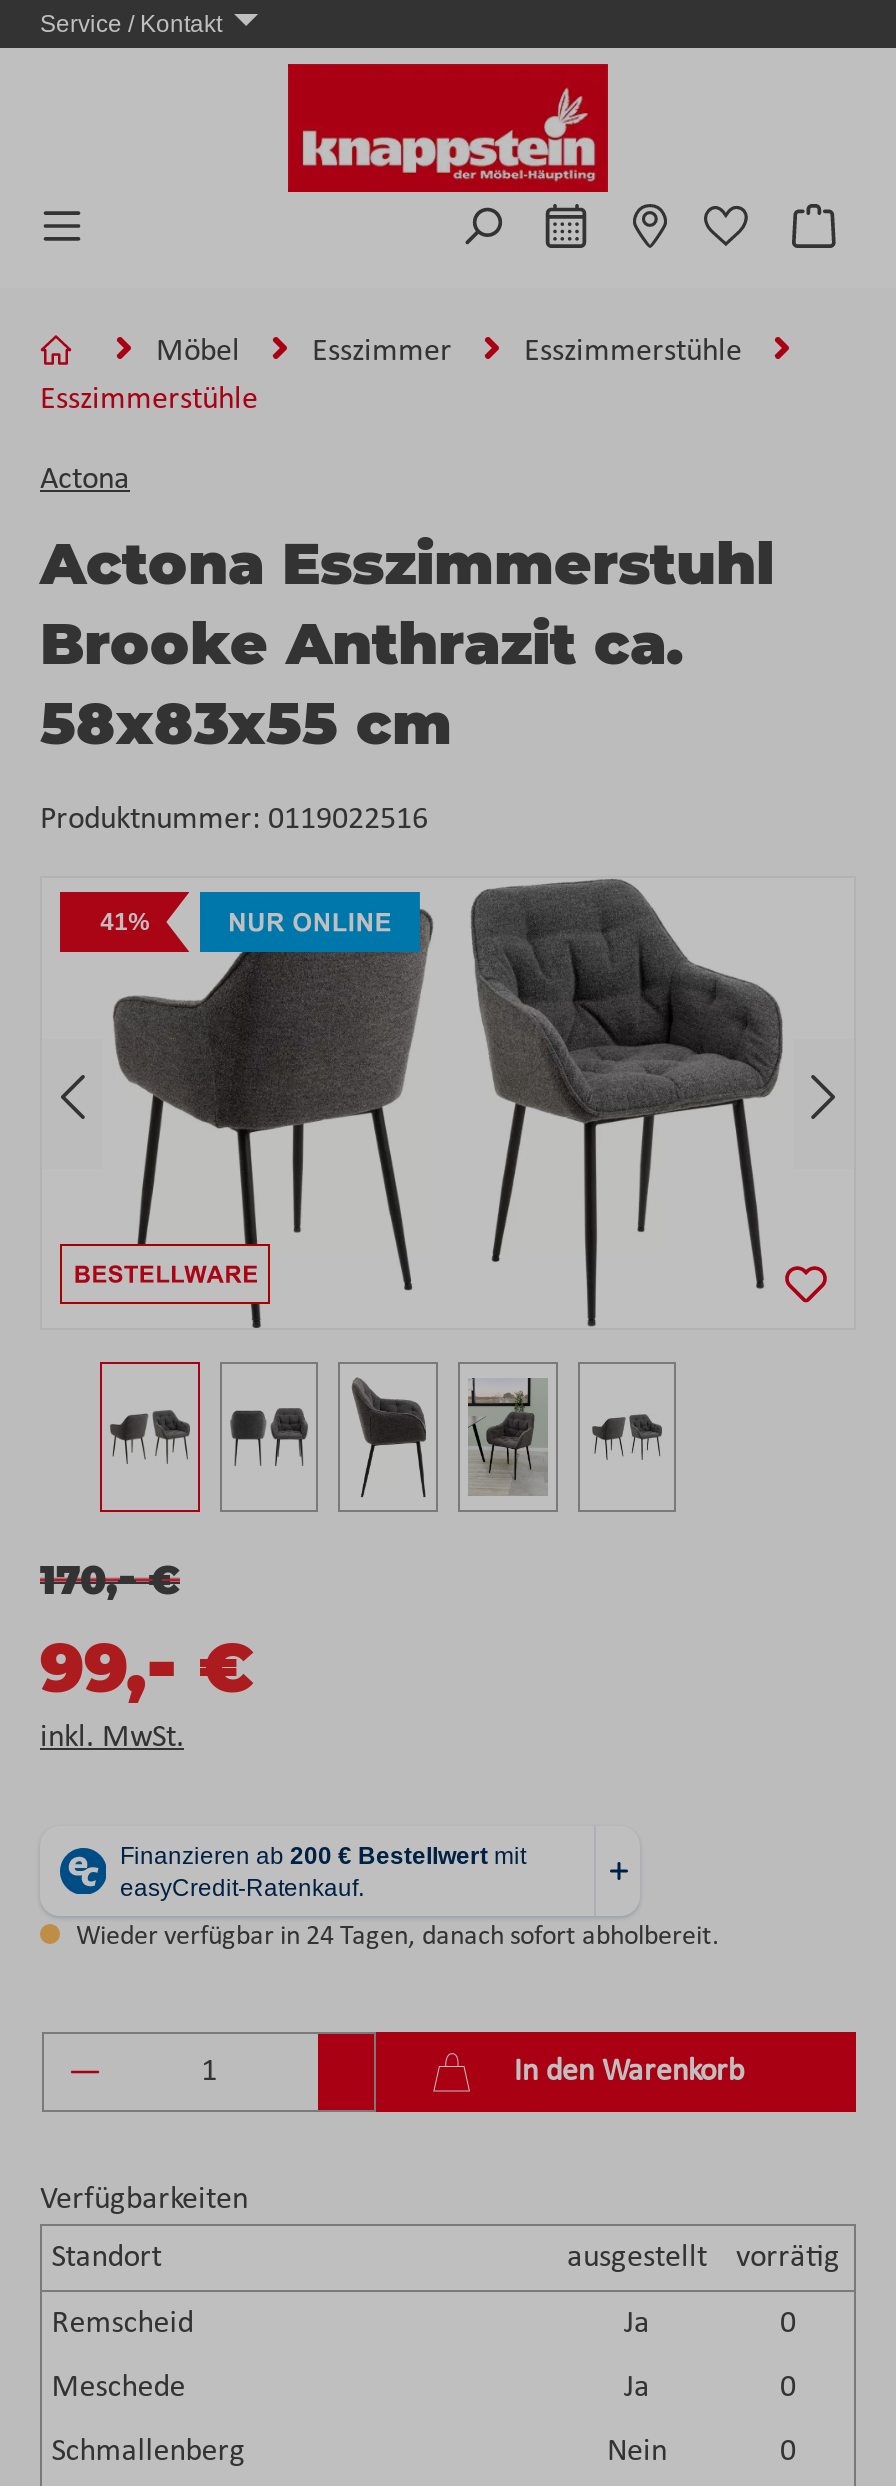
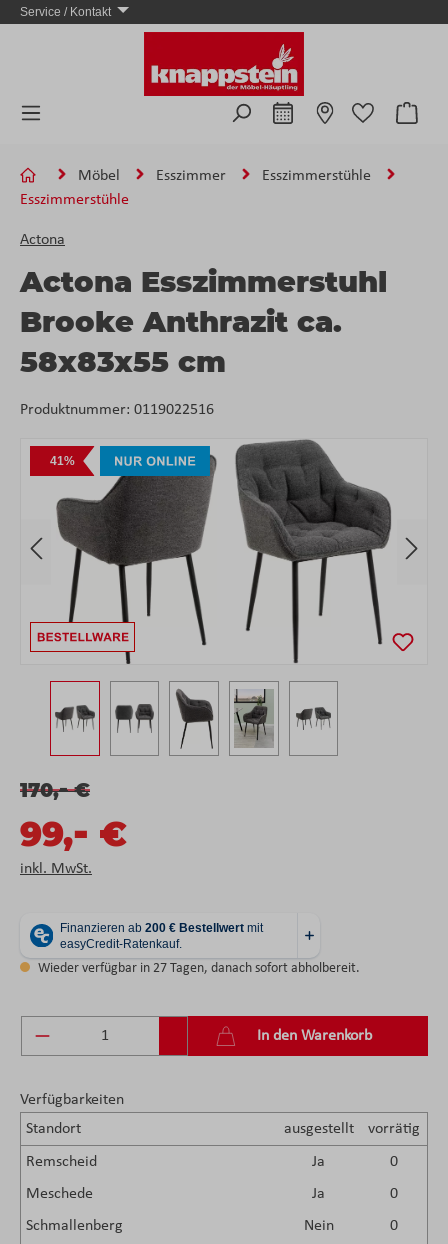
[70,1922,720,1952] Wieder verfügbar in 24 Tagen, danach sofort abholbereit. -> [35,961,360,976] Wieder verfügbar in 27 Tagen, danach sofort abholbereit.

